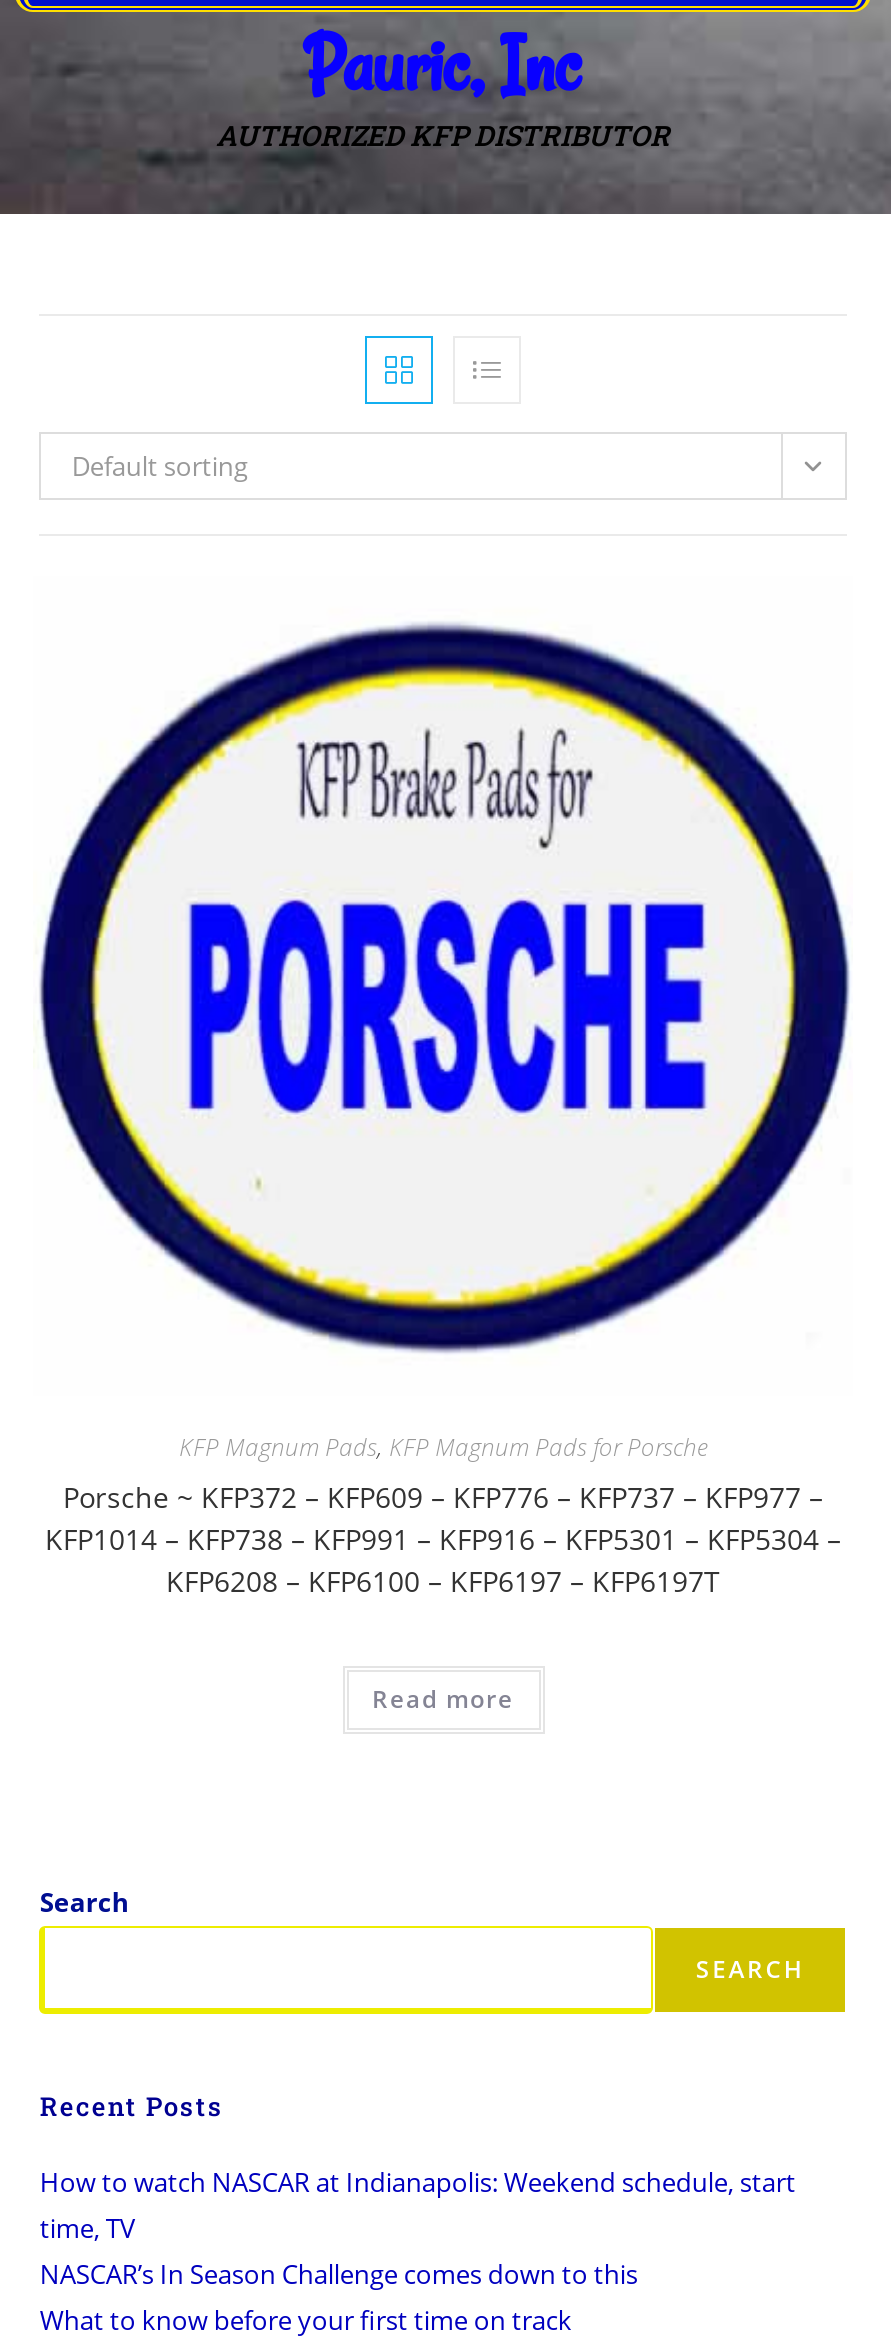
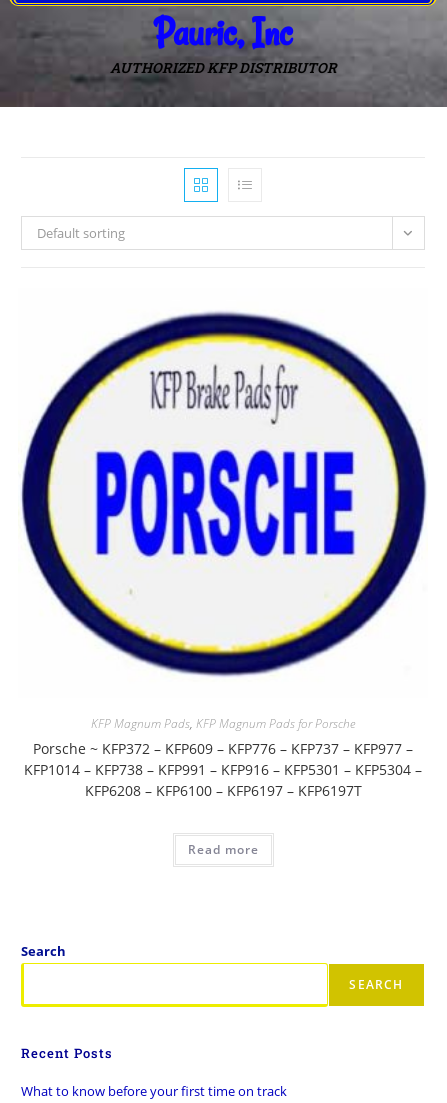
[40,2164,796,2292] How to watch NASCAR at Indianapolis: Weekend schedule, start | time, TV | NASCAR’s In Season Challenge comes down to this -> none

